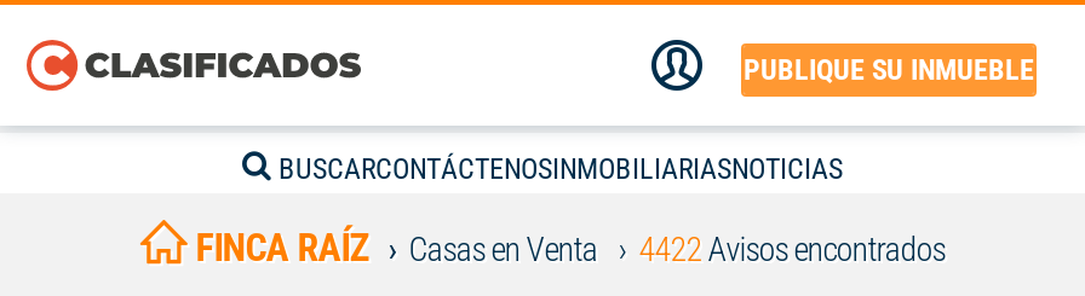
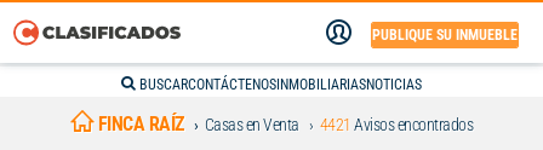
[639,230,945,268] 4422 Avisos encontrados -> [320,115,473,134] 4421 Avisos encontrados

